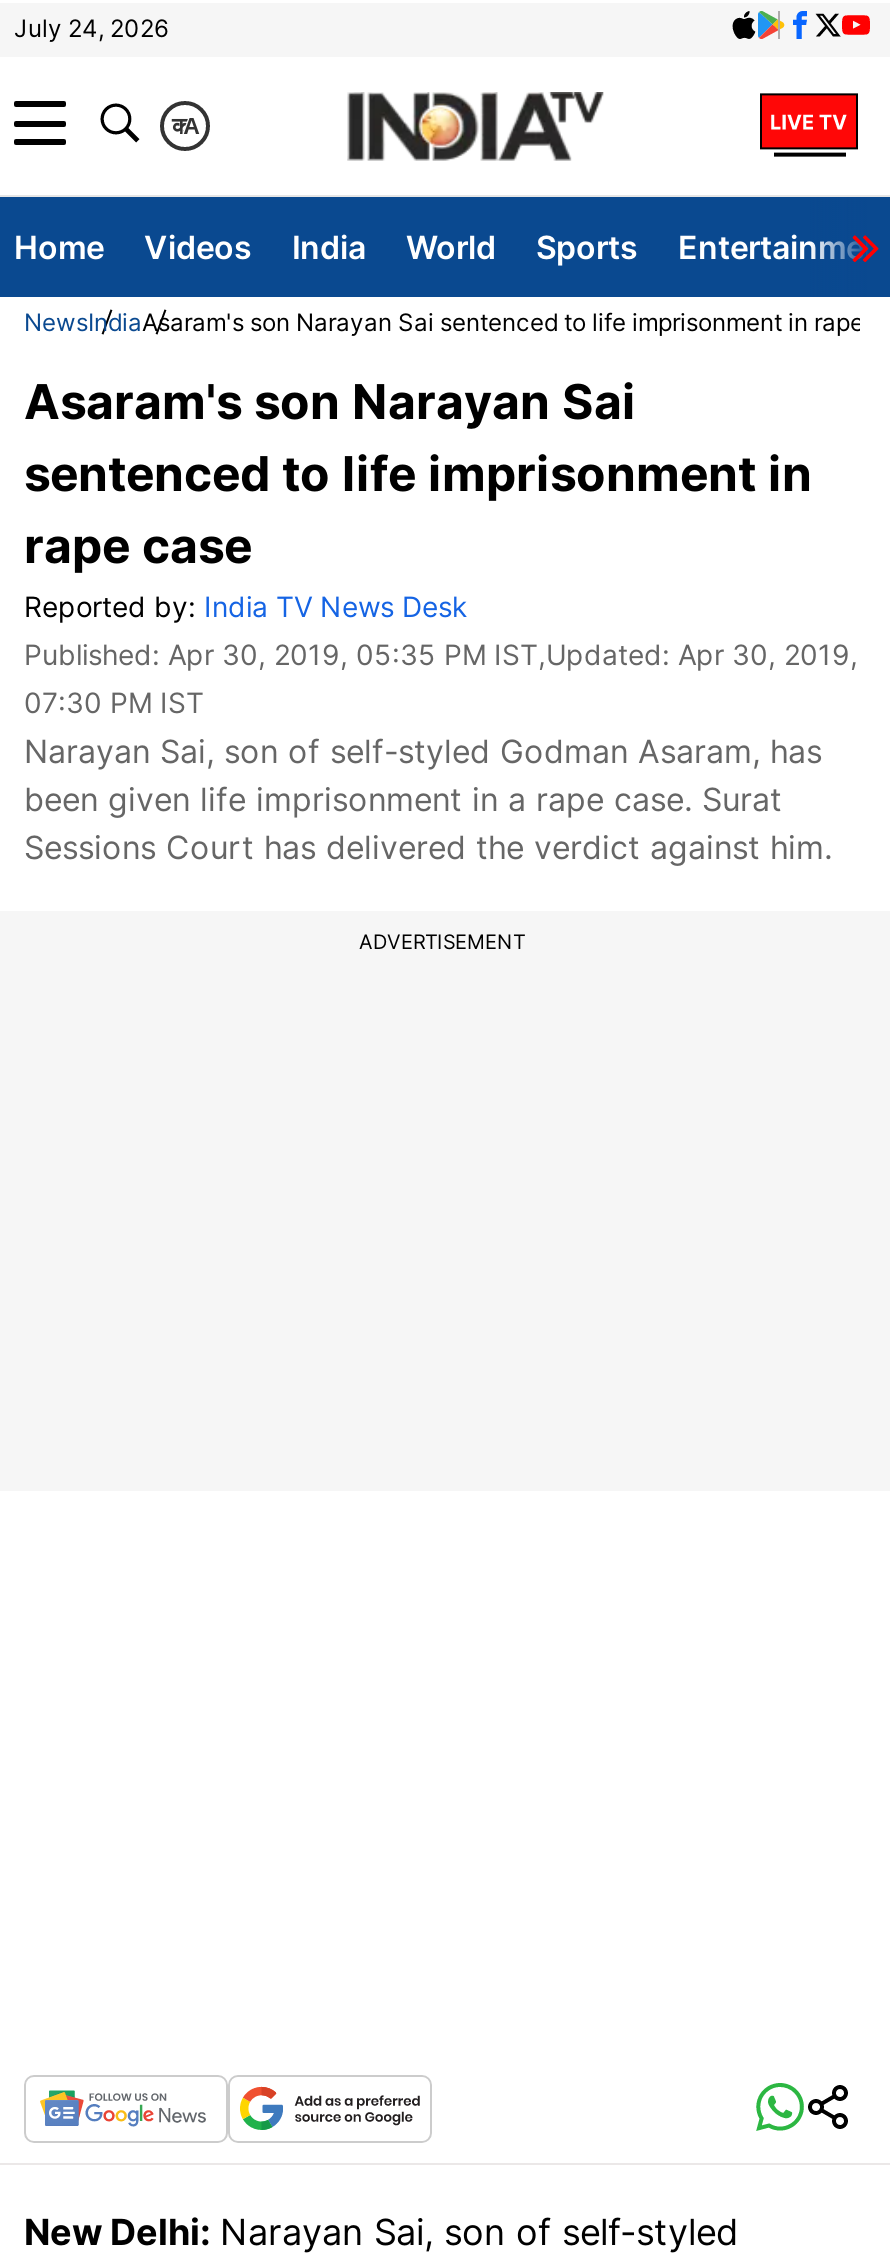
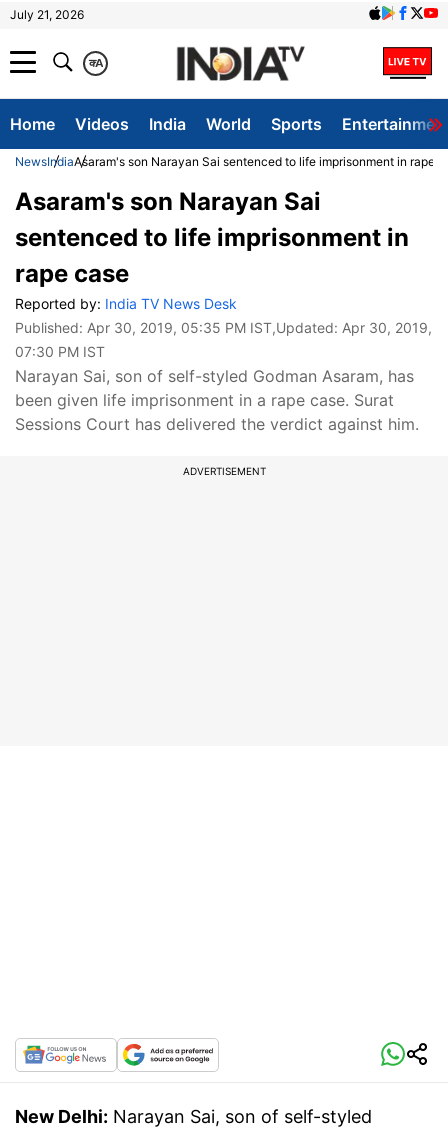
[14,13,168,43] July 24, 2026 -> [10,7,84,22] July 21, 2026

